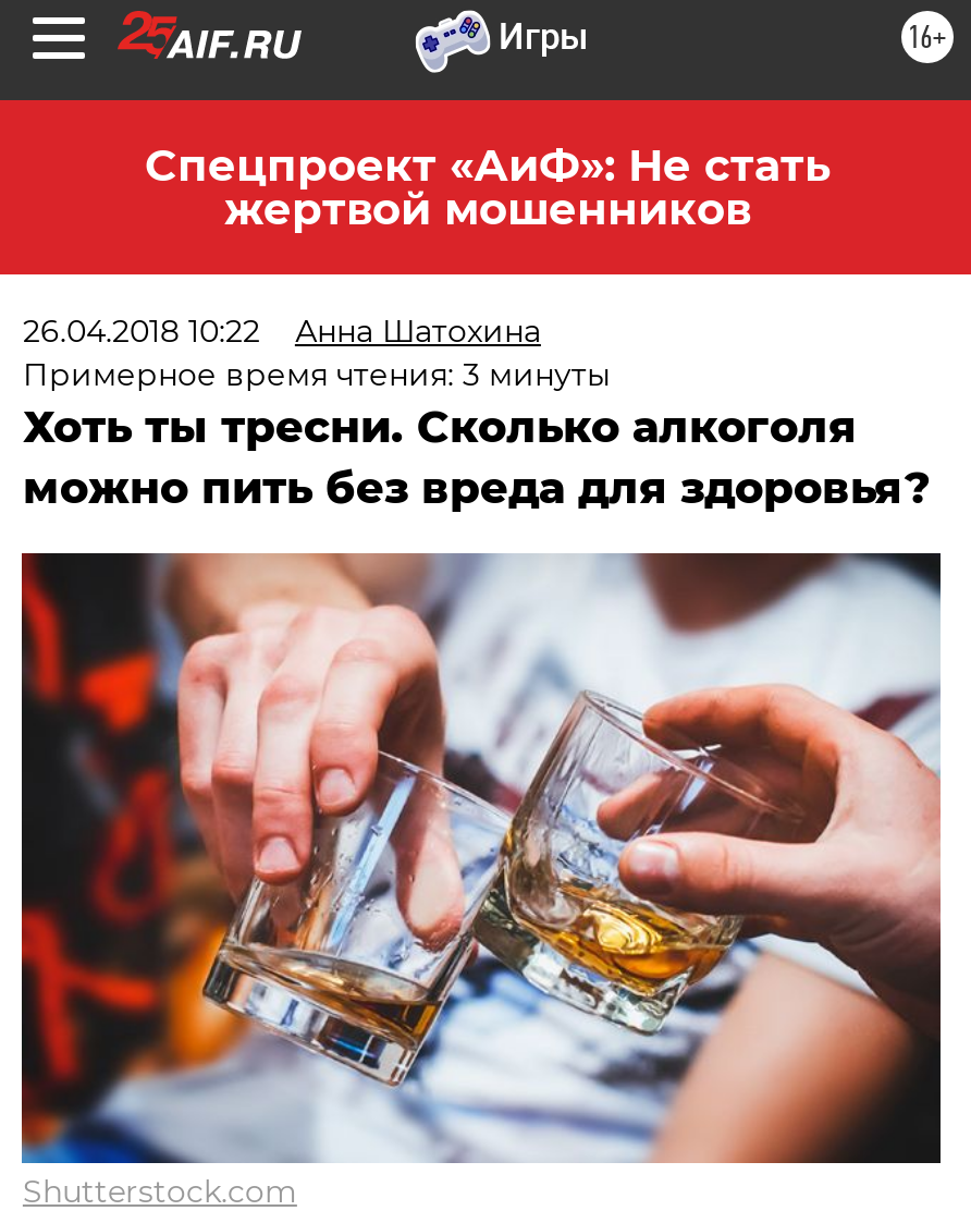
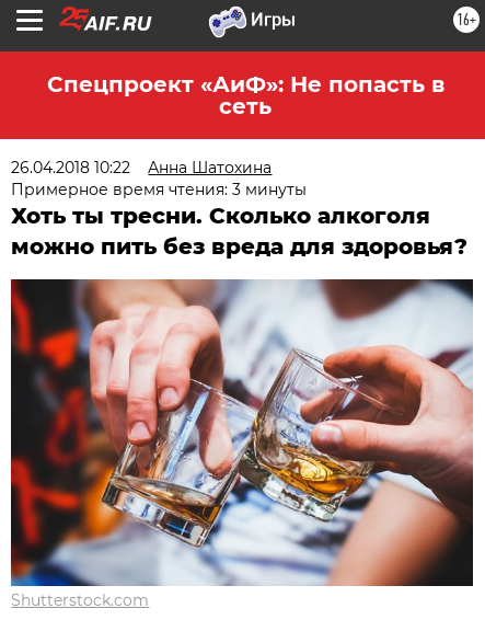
[145,139,831,235] Спецпроект «АиФ»: Не стать | жертвой мошенников -> [47,71,444,119] Спецпроект «АиФ»: Не попасть в | сеть

